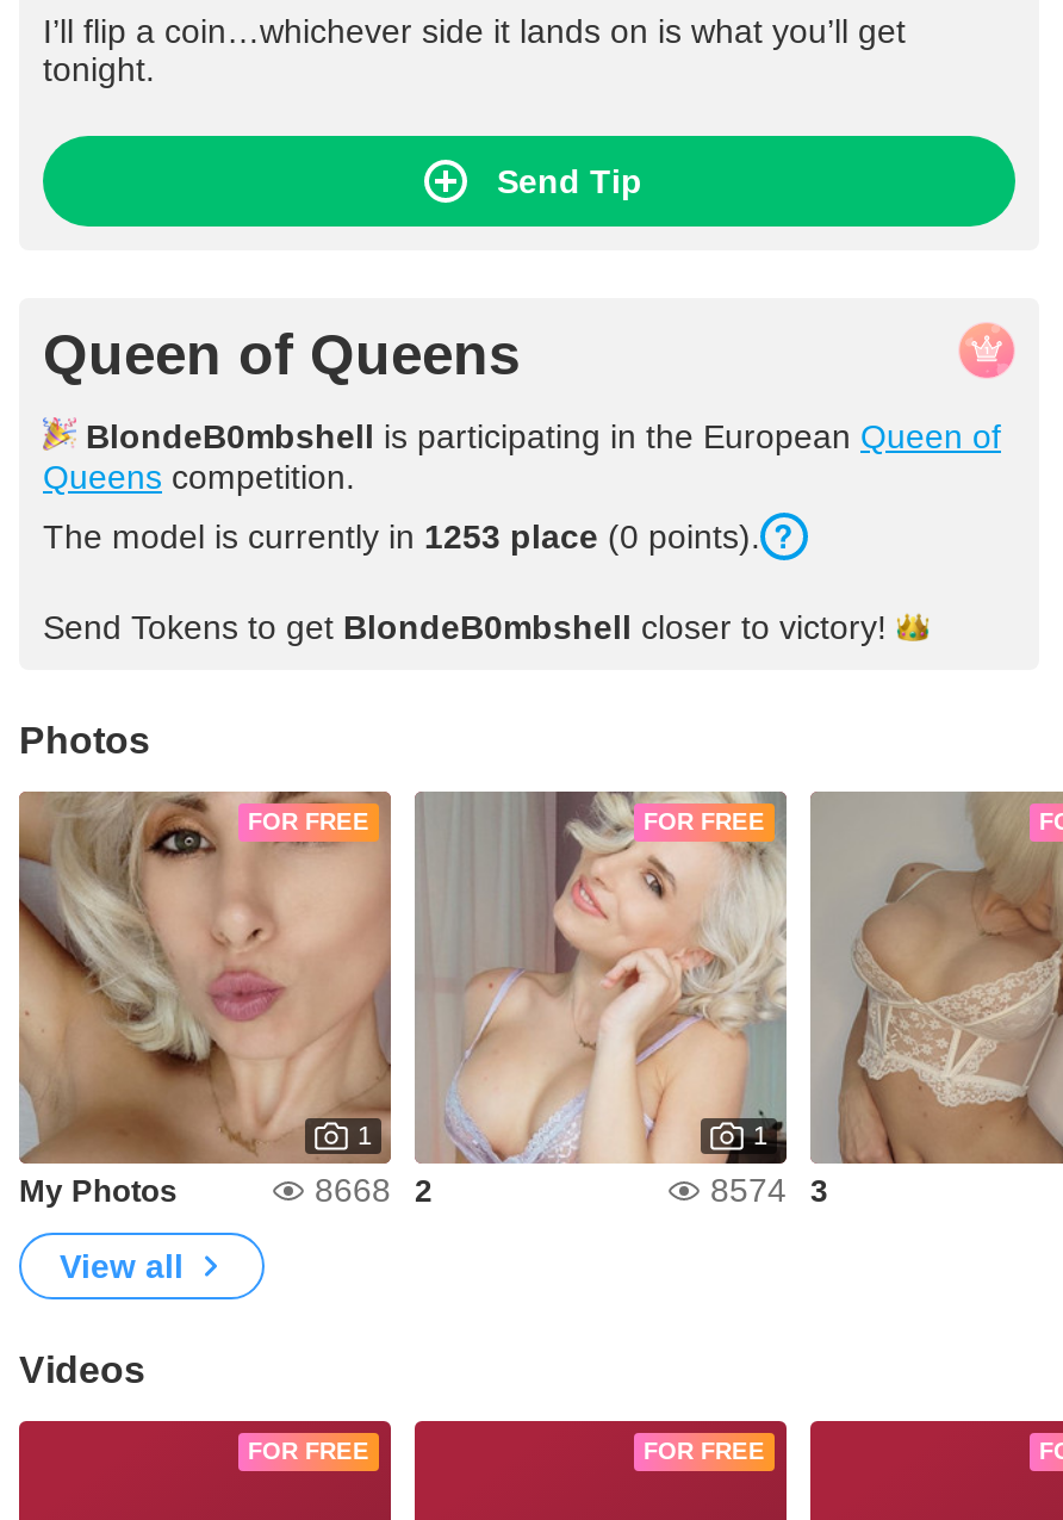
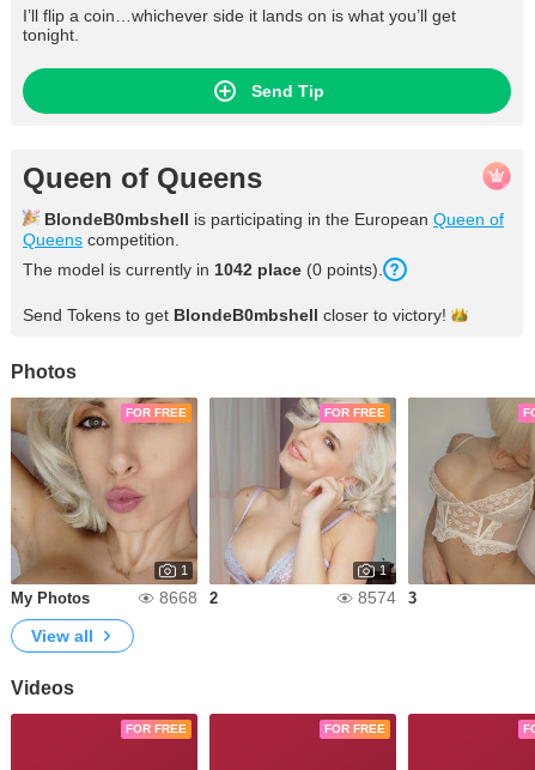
[43,517,760,556] The model is currently in 1253 place (0 points). -> [23,260,383,279] The model is currently in 1042 place (0 points).

